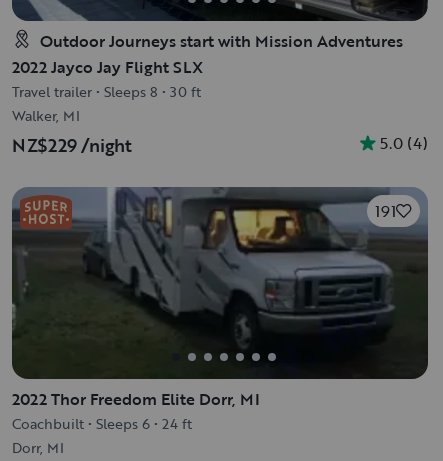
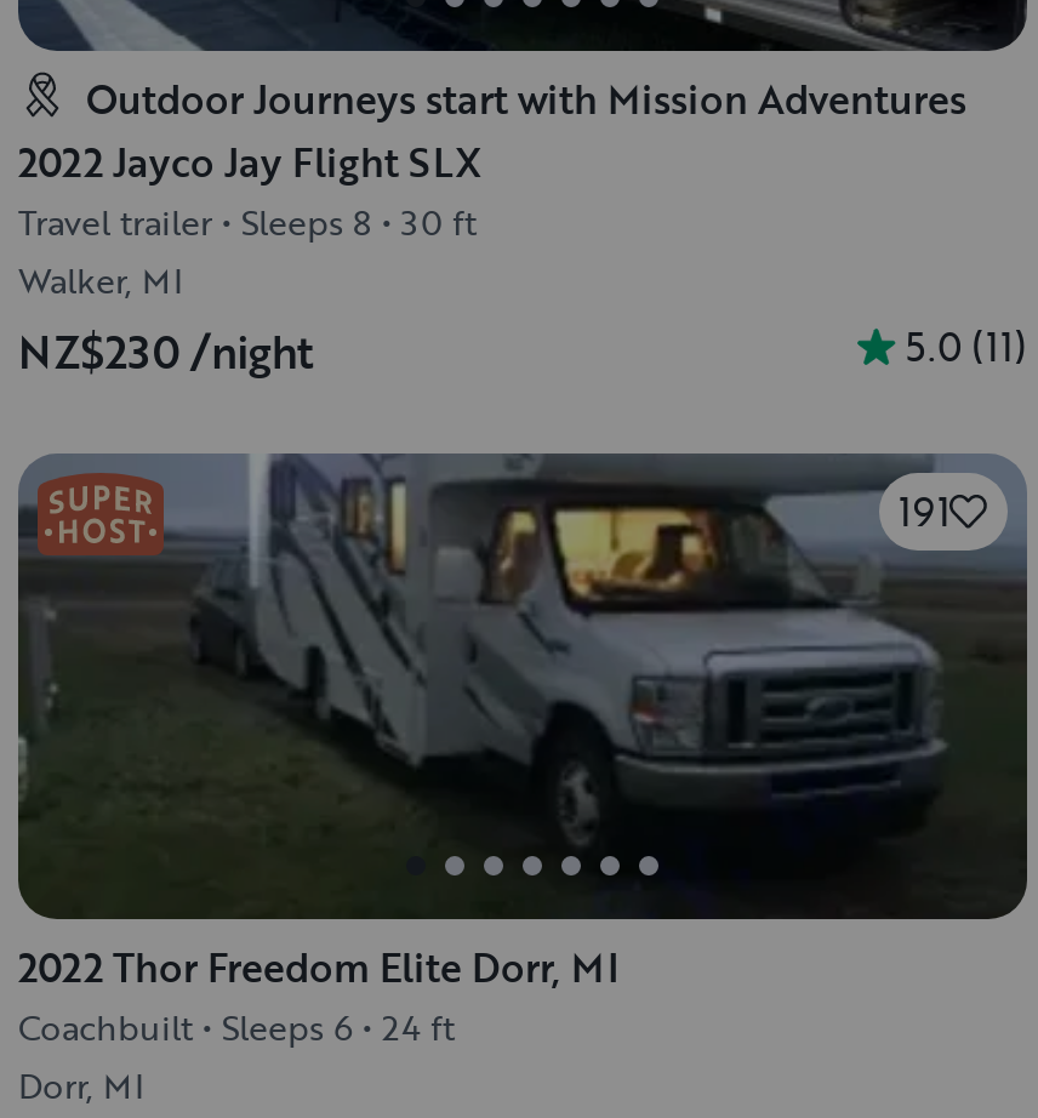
[12,132,132,158] NZ$229 /night -> [18,320,313,383] NZ$230 /night
[380,131,428,155] 5.0 (4) -> [906,318,1027,376] 5.0 (11)

